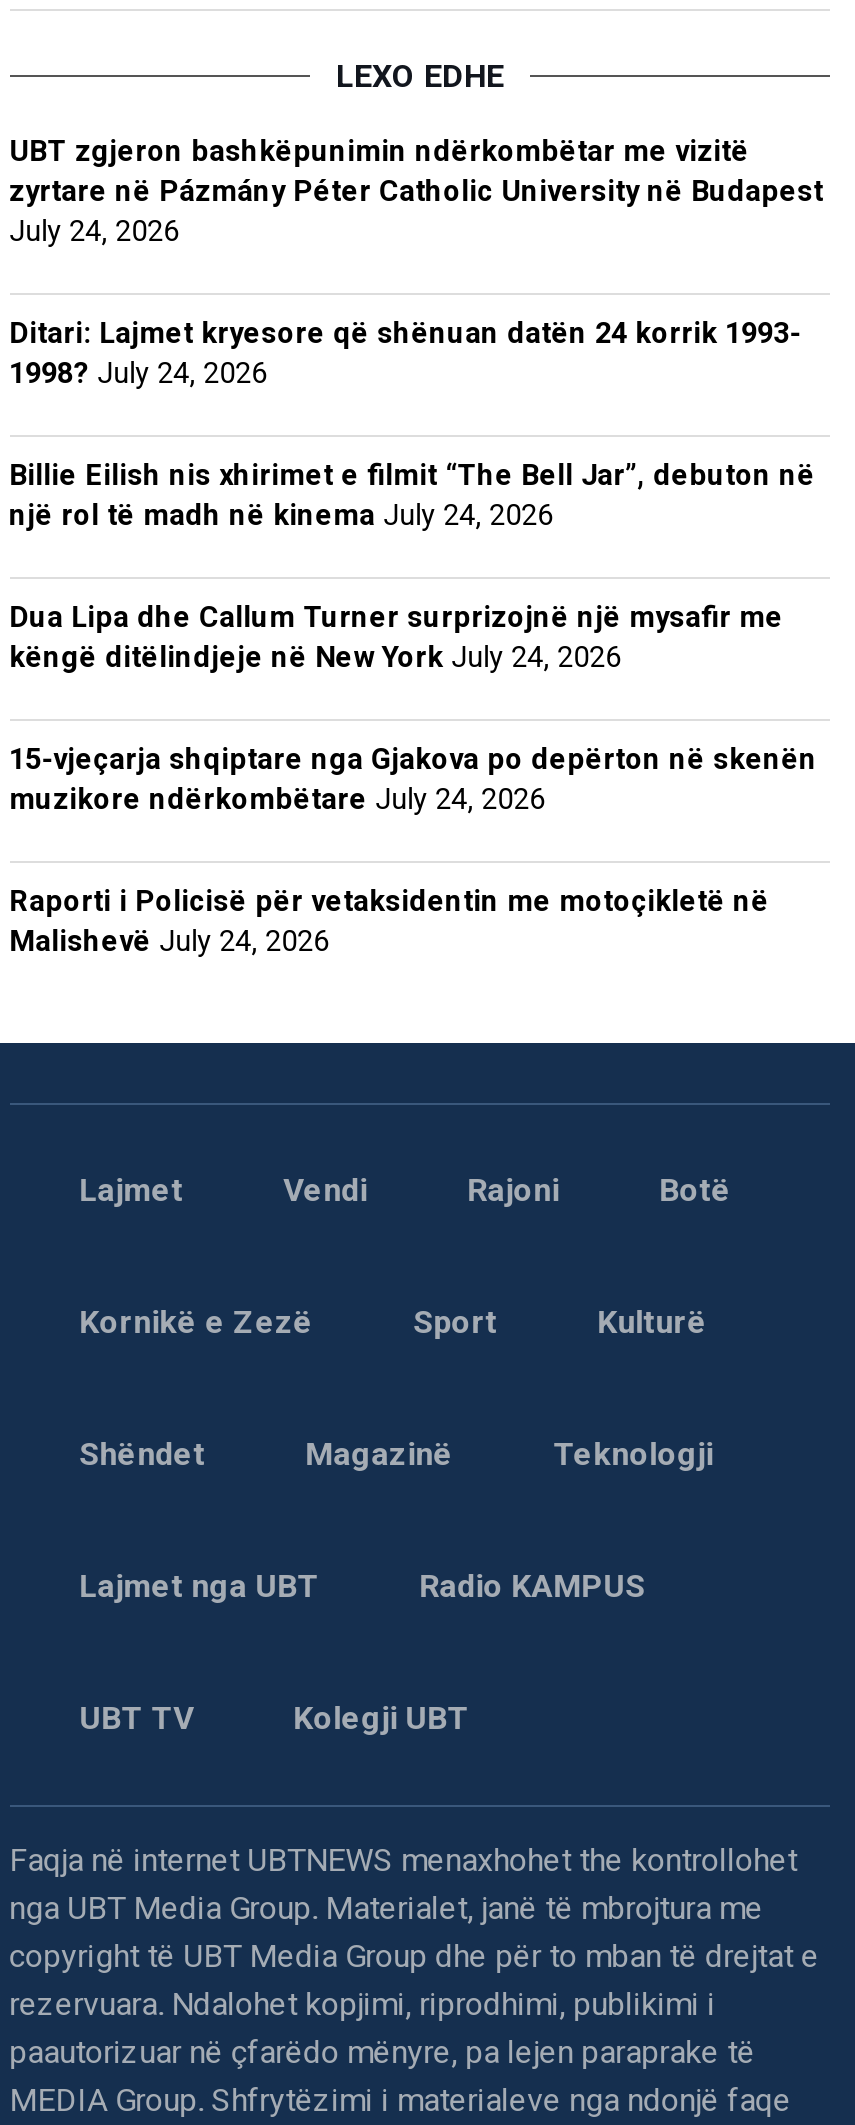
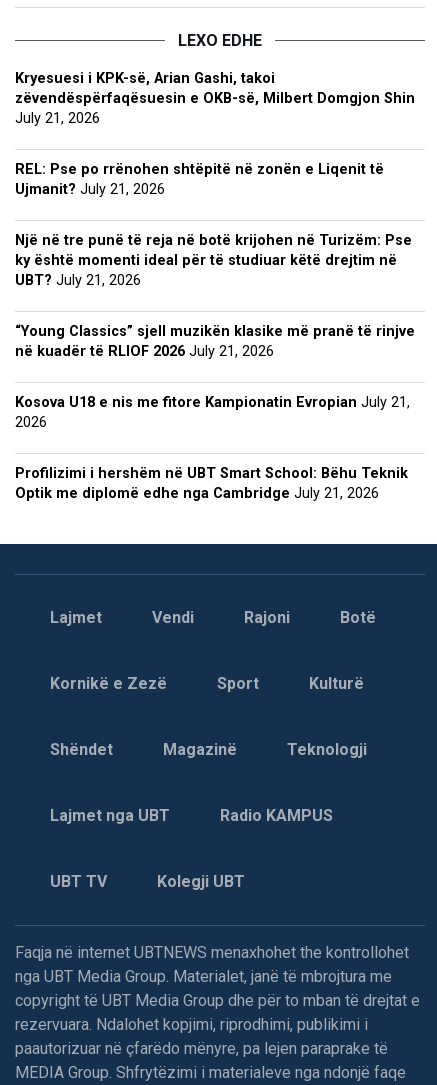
[9,136,823,250] UBT zgjeron bashkëpunimin ndërkombëtar me vizitë | zyrtare në Pázmány Péter Catholic University në Budapest | July 24, 2026 -> [15,70,415,127] Kryesuesi i KPK-së, Arian Gashi, takoi | zëvendëspërfaqësuesin e OKB-së, Milbert Domgjon Shin | July 21, 2026
[9,318,801,392] Ditari: Lajmet kryesore që shënuan datën 24 korrik 1993- | 1998? July 24, 2026 -> [15,161,384,198] REL: Pse po rrënohen shtëpitë në zonën e Liqenit të | Ujmanit? July 21, 2026
[9,460,815,534] Billie Eilish nis xhirimet e filmit “The Bell Jar”, debuton në | një rol të madh në kinema July 24, 2026 -> [15,232,412,289] Një në tre punë të reja në botë krijohen në Turizëm: Pse | ky është momenti ideal për të studiuar këtë drejtim në | UBT? July 21, 2026
[9,602,783,676] Dua Lipa dhe Callum Turner surprizojnë një mysafir me | këngë ditëlindjeje në New York July 24, 2026 -> [15,323,415,360] “Young Classics” sjell muzikën klasike më pranë të rinjve | në kuadër të RLIOF 2026 July 21, 2026
[9,744,817,818] 15-vjeçarja shqiptare nga Gjakova po depërton në skenën | muzikore ndërkombëtare July 24, 2026 -> [15,394,410,431] Kosova U18 e nis me fitore Kampionatin Evropian July 21, | 2026
[9,886,769,960] Raporti i Policisë për vetaksidentin me motoçikletë në | Malishevë July 24, 2026 -> [15,465,408,502] Profilizimi i hershëm në UBT Smart School: Bëhu Teknik | Optik me diplomë edhe nga Cambridge July 21, 2026

